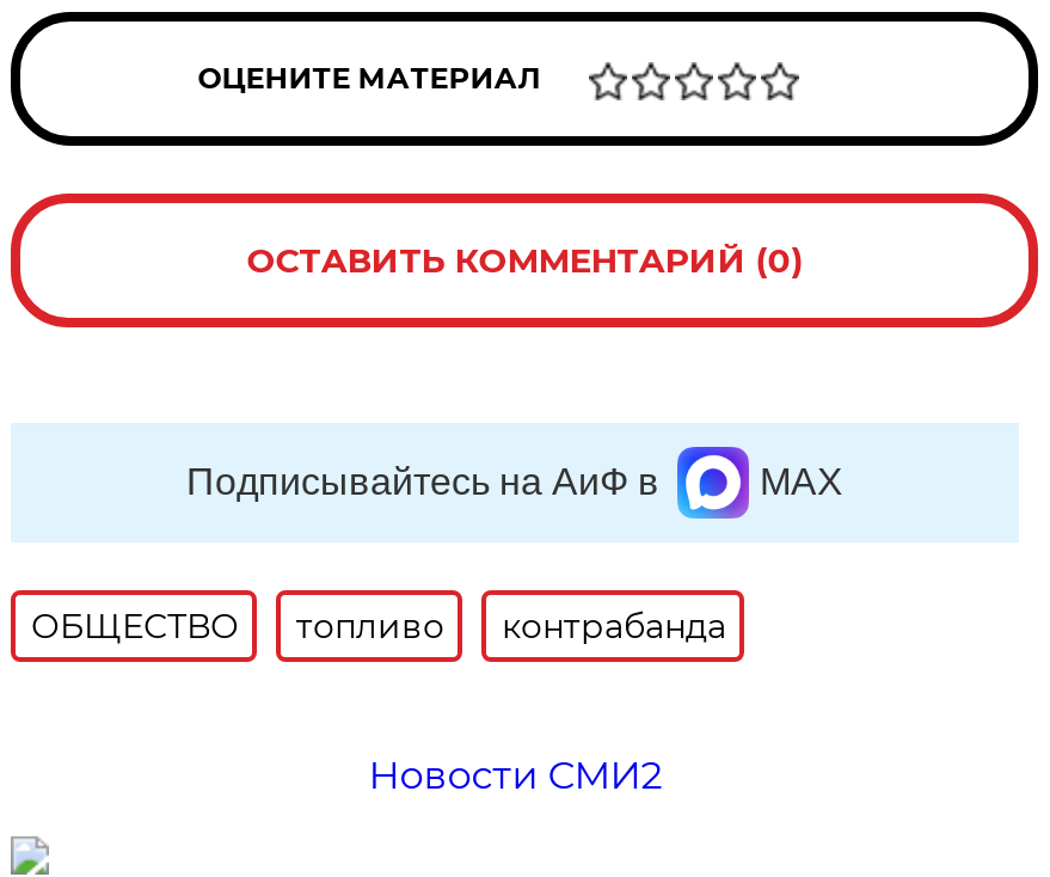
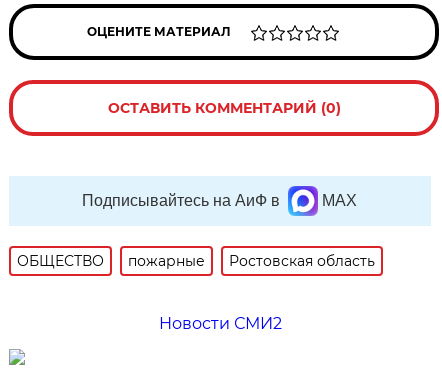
[296,605,726,648] топливо | контрабанда -> [128,252,375,270] пожарные | Ростовская область

